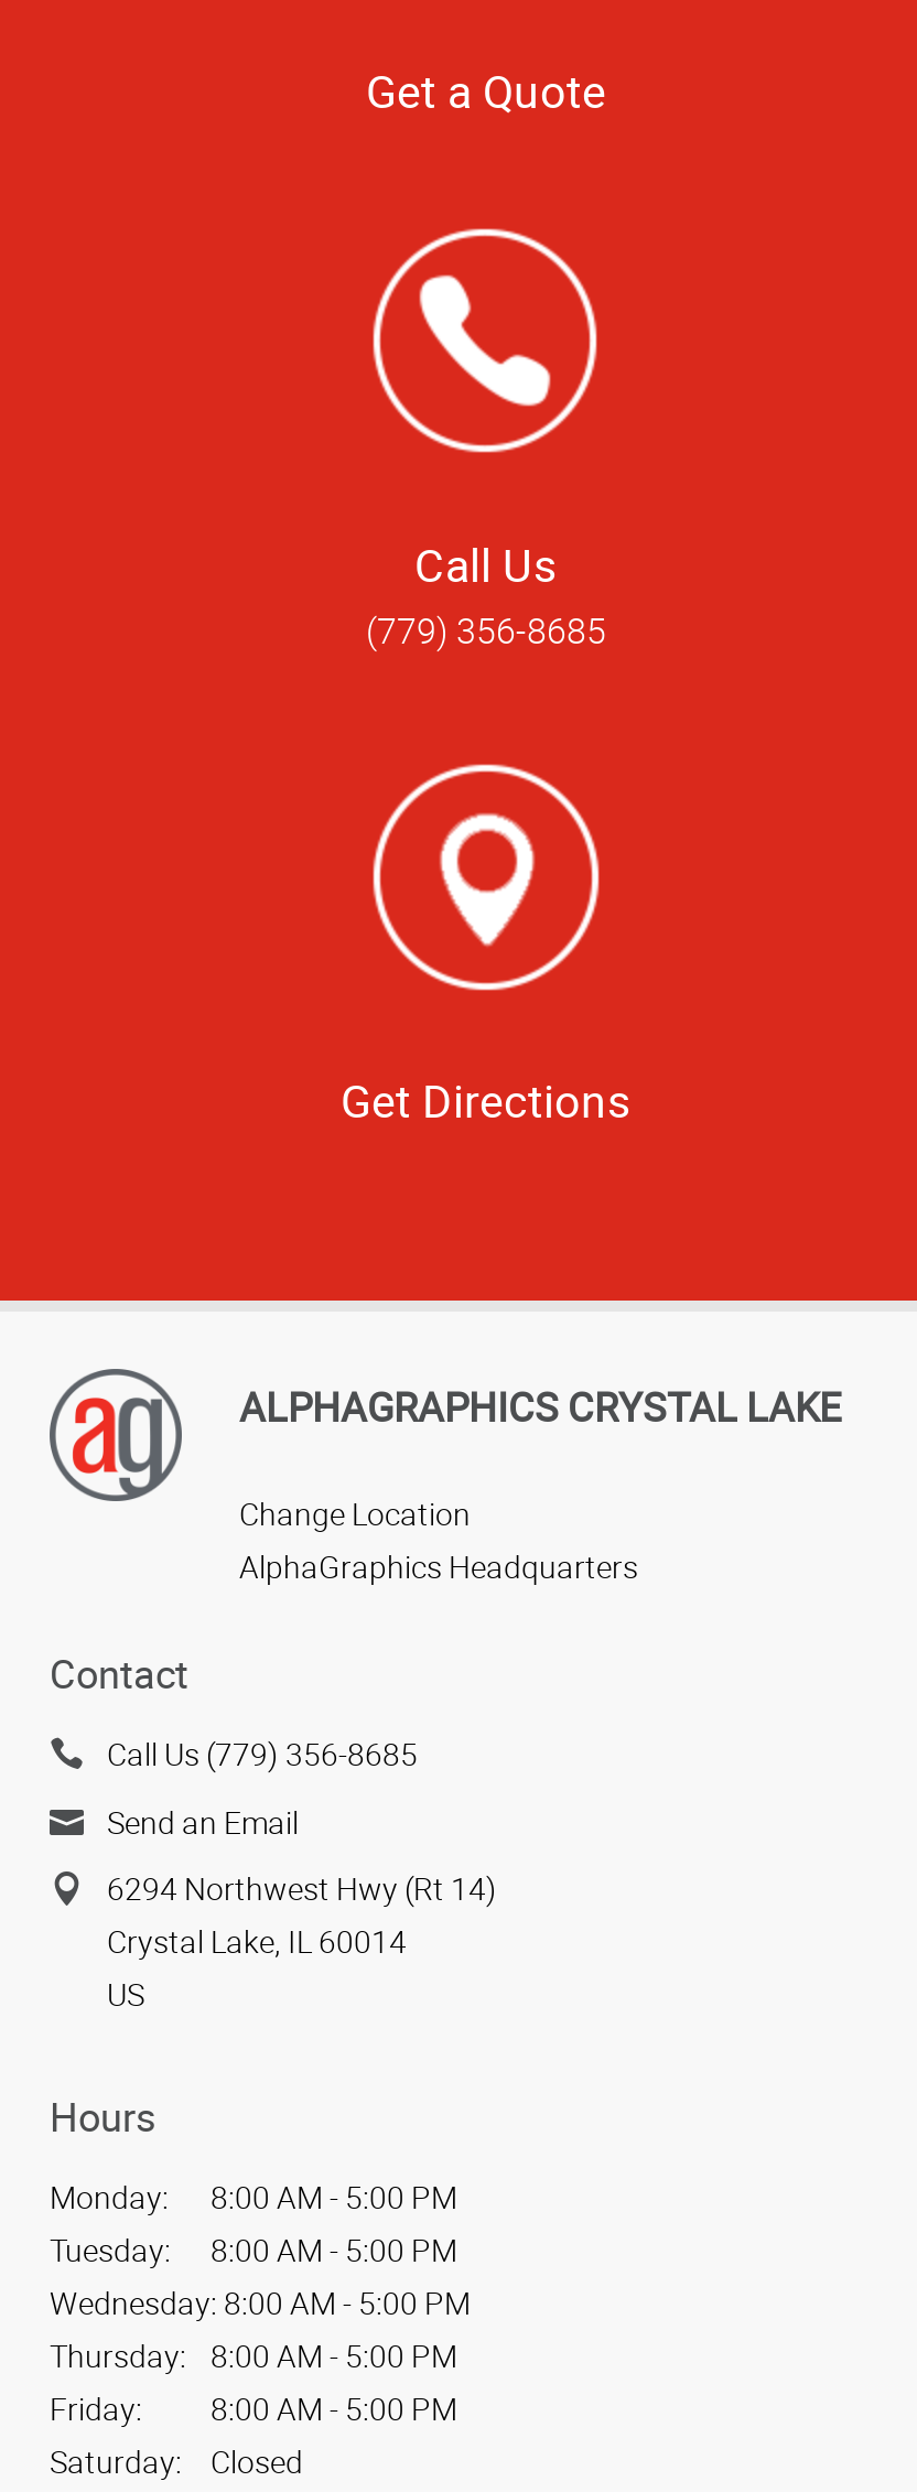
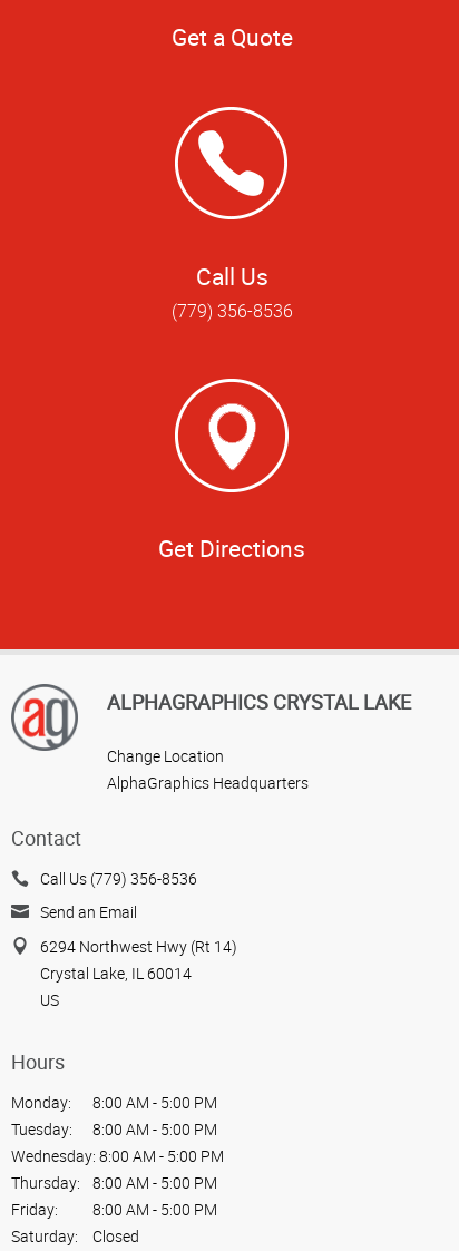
[366,606,606,654] (779) 356-8685 -> [171,298,292,323] (779) 356-8536
[107,1733,418,1775] Call Us (779) 356-8685 -> [40,868,197,889] Call Us (779) 356-8536

